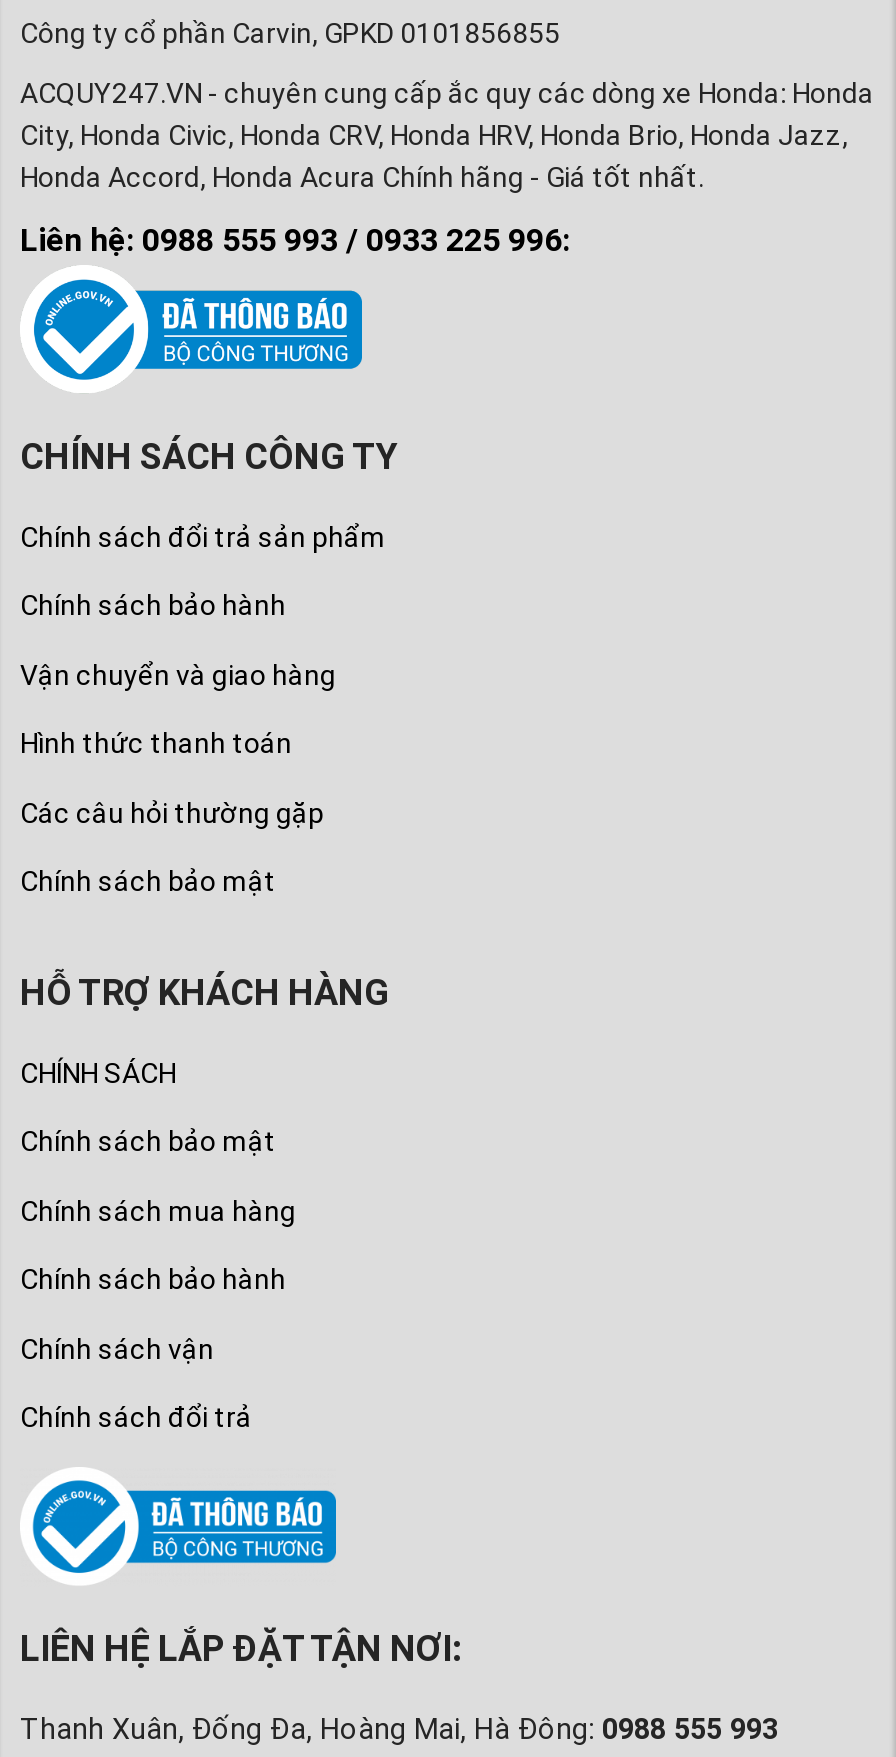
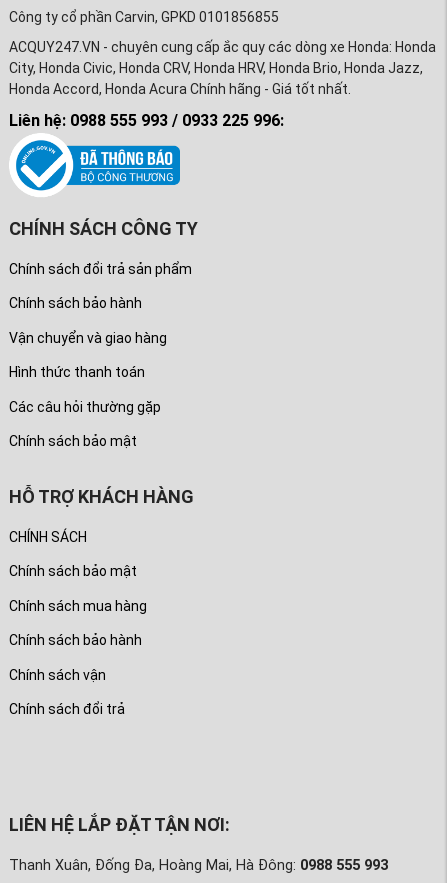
[22,1469,338,1585] [image] -> none

